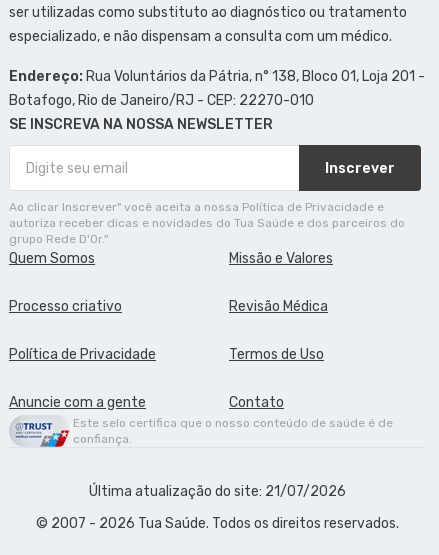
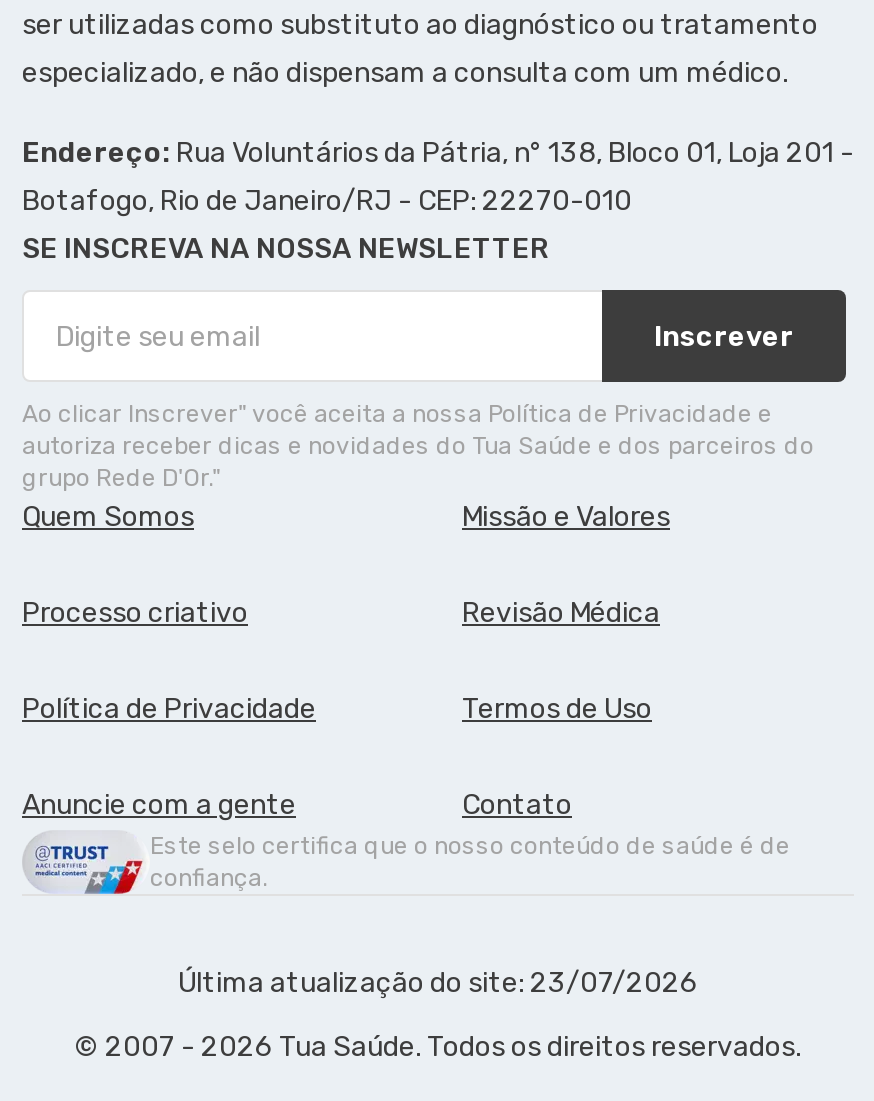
[88,483,345,500] Última atualização do site: 21/07/2026 -> [178,966,698,1000] Última atualização do site: 23/07/2026

